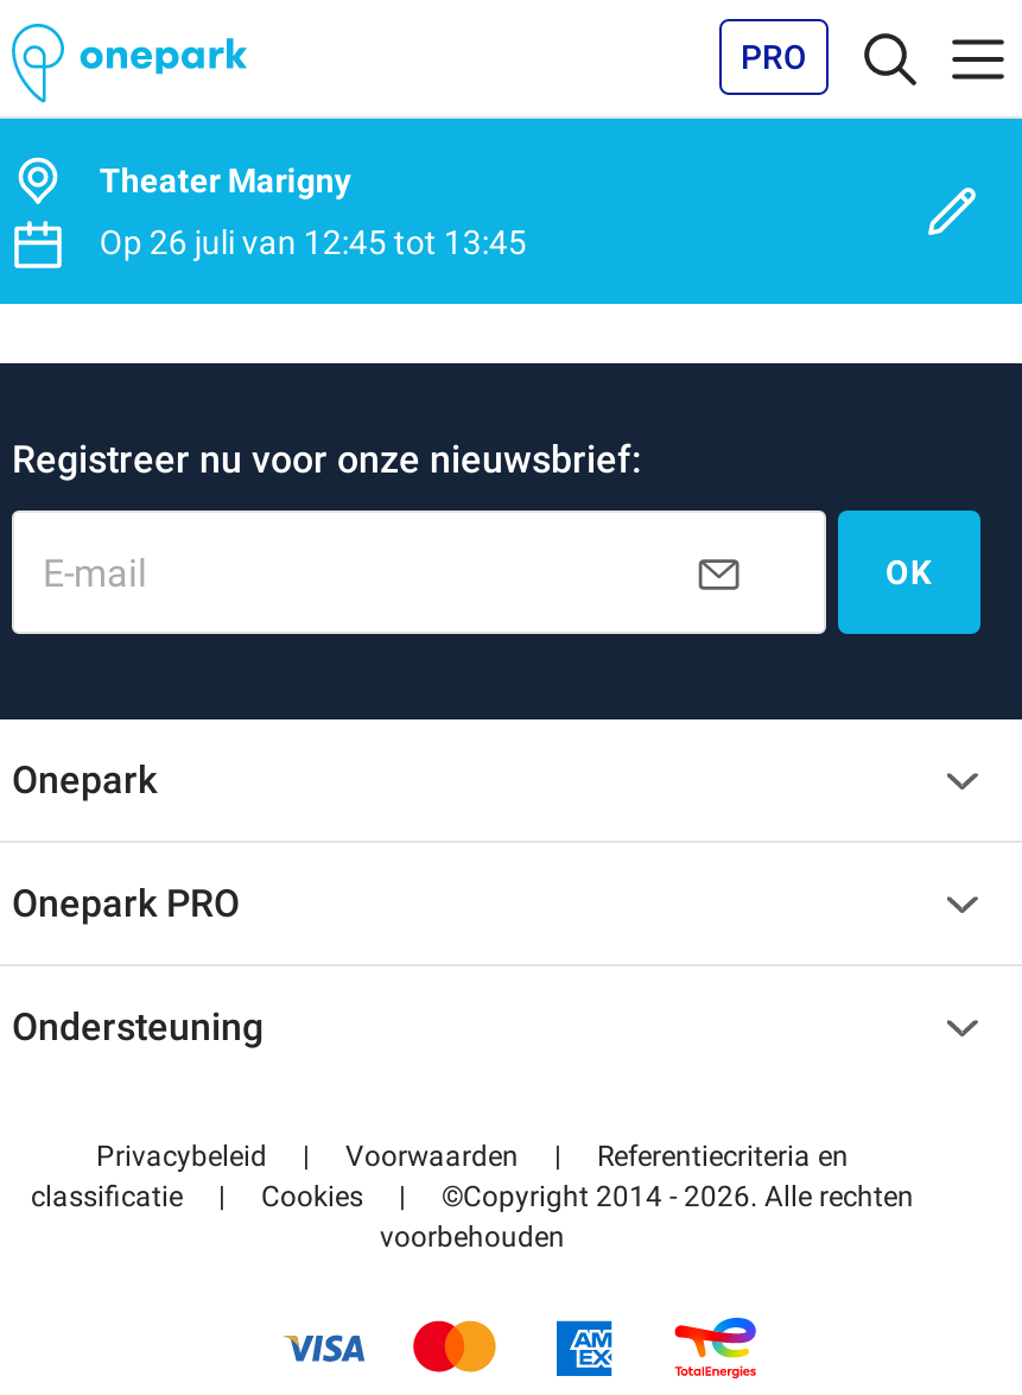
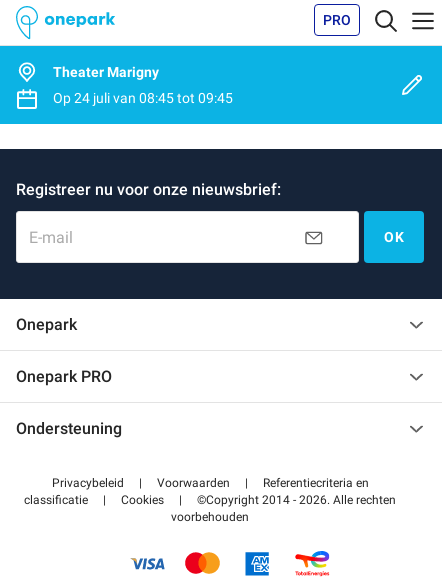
[99,223,527,261] Op 26 juli van 12:45 tot 13:45 -> [53,90,233,106] Op 24 juli van 08:45 tot 09:45

